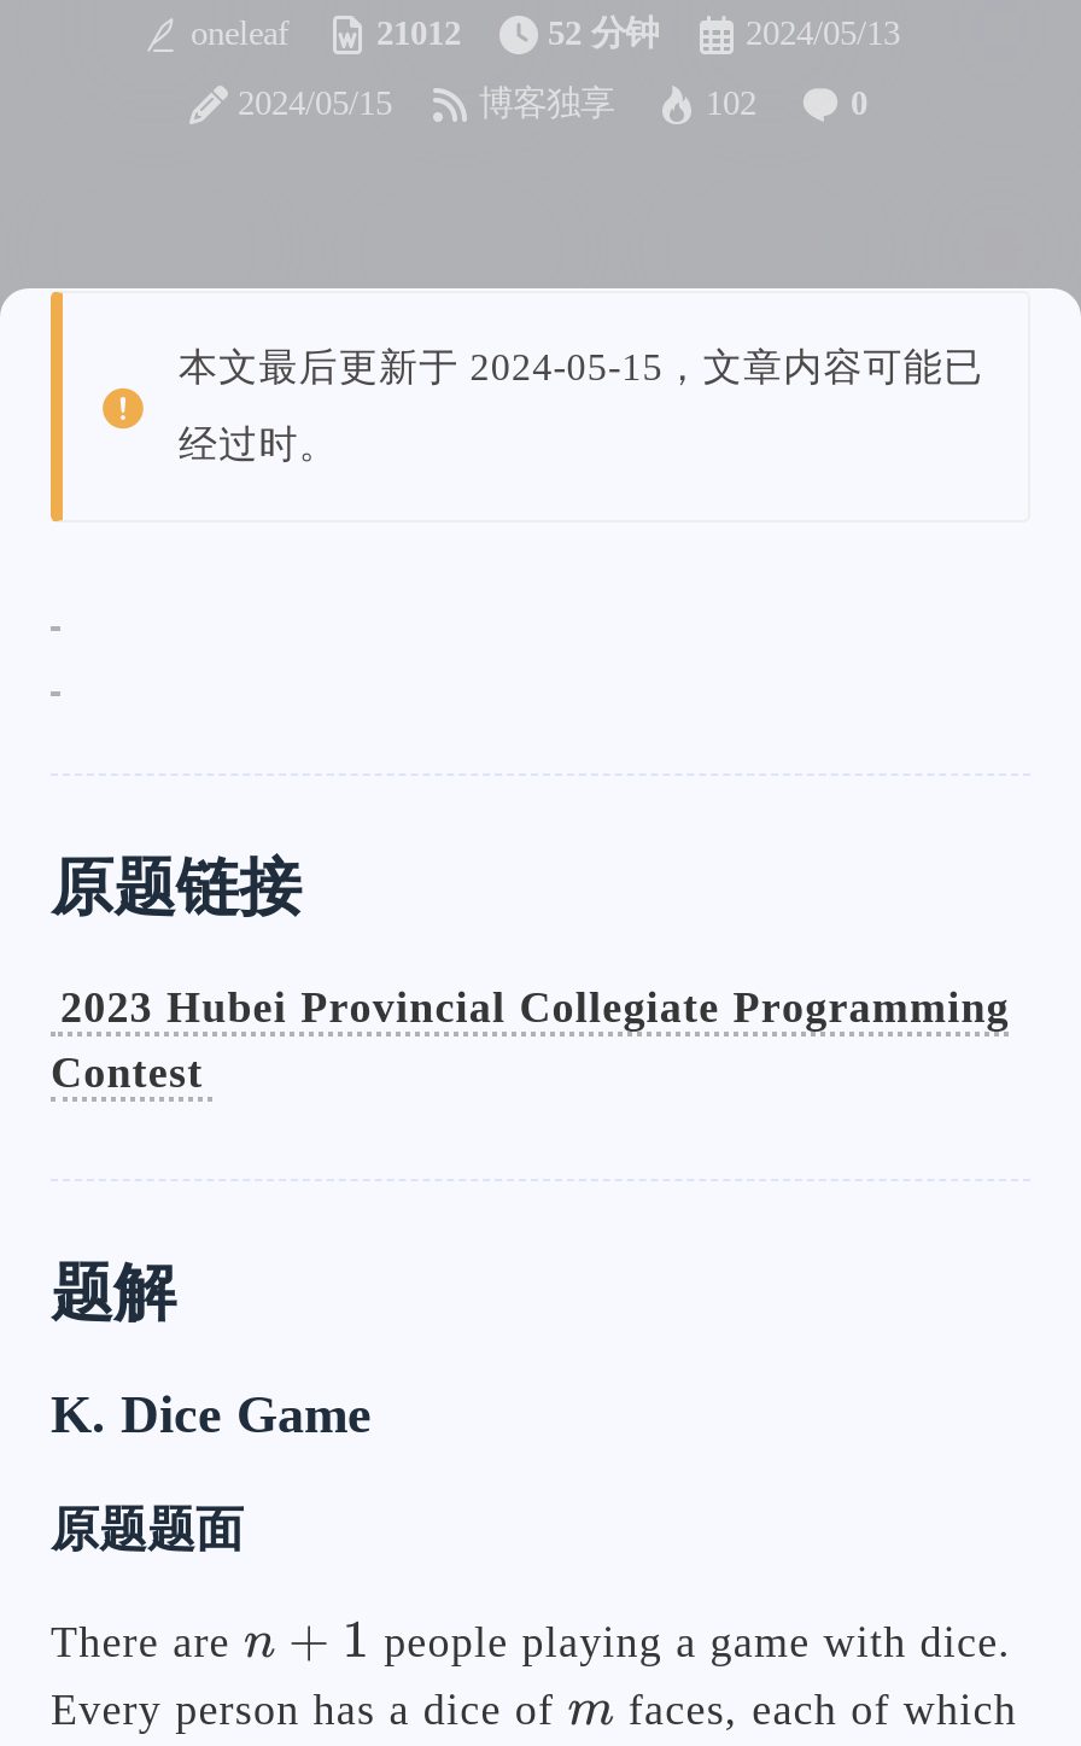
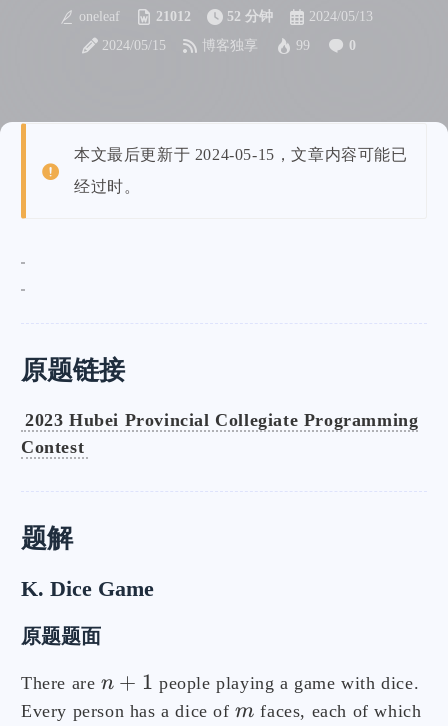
[706,83,756,122] 102 -> [296,37,310,53] 99

